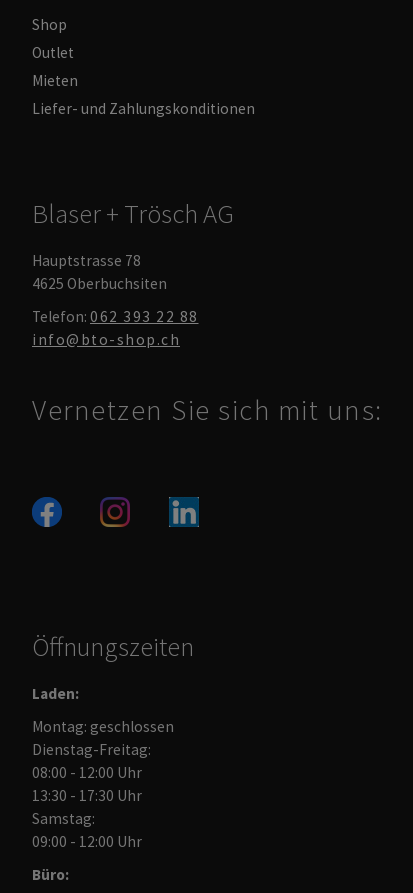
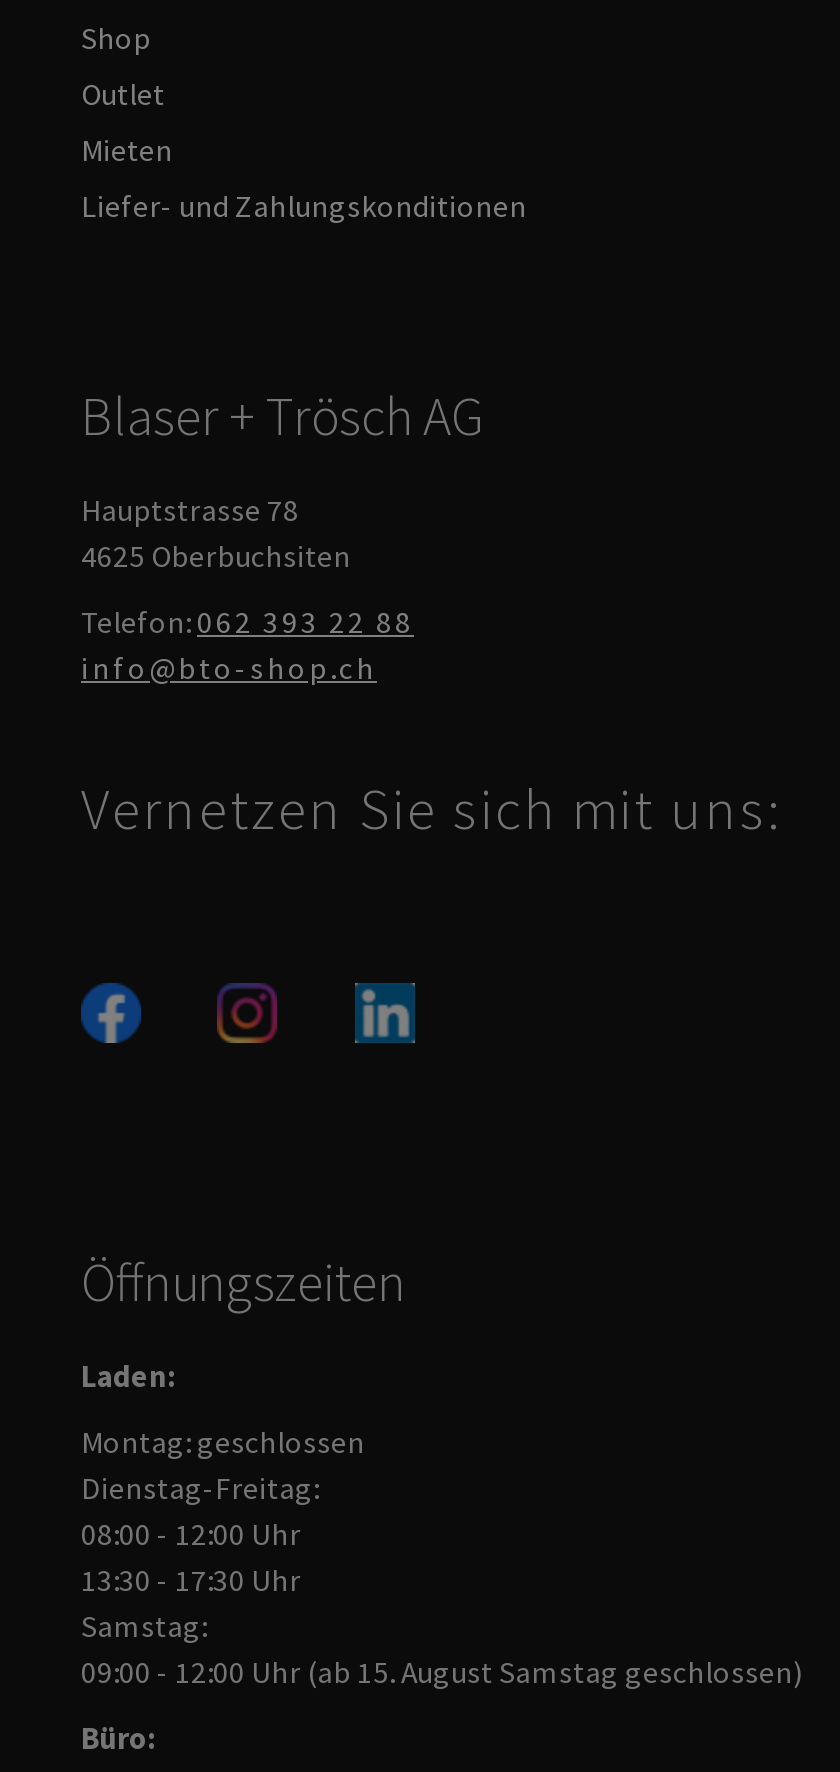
[32,832,142,851] 09:00 - 12:00 Uhr -> [81,1653,803,1691] 09:00 - 12:00 Uhr (ab 15. August Samstag geschlossen)

